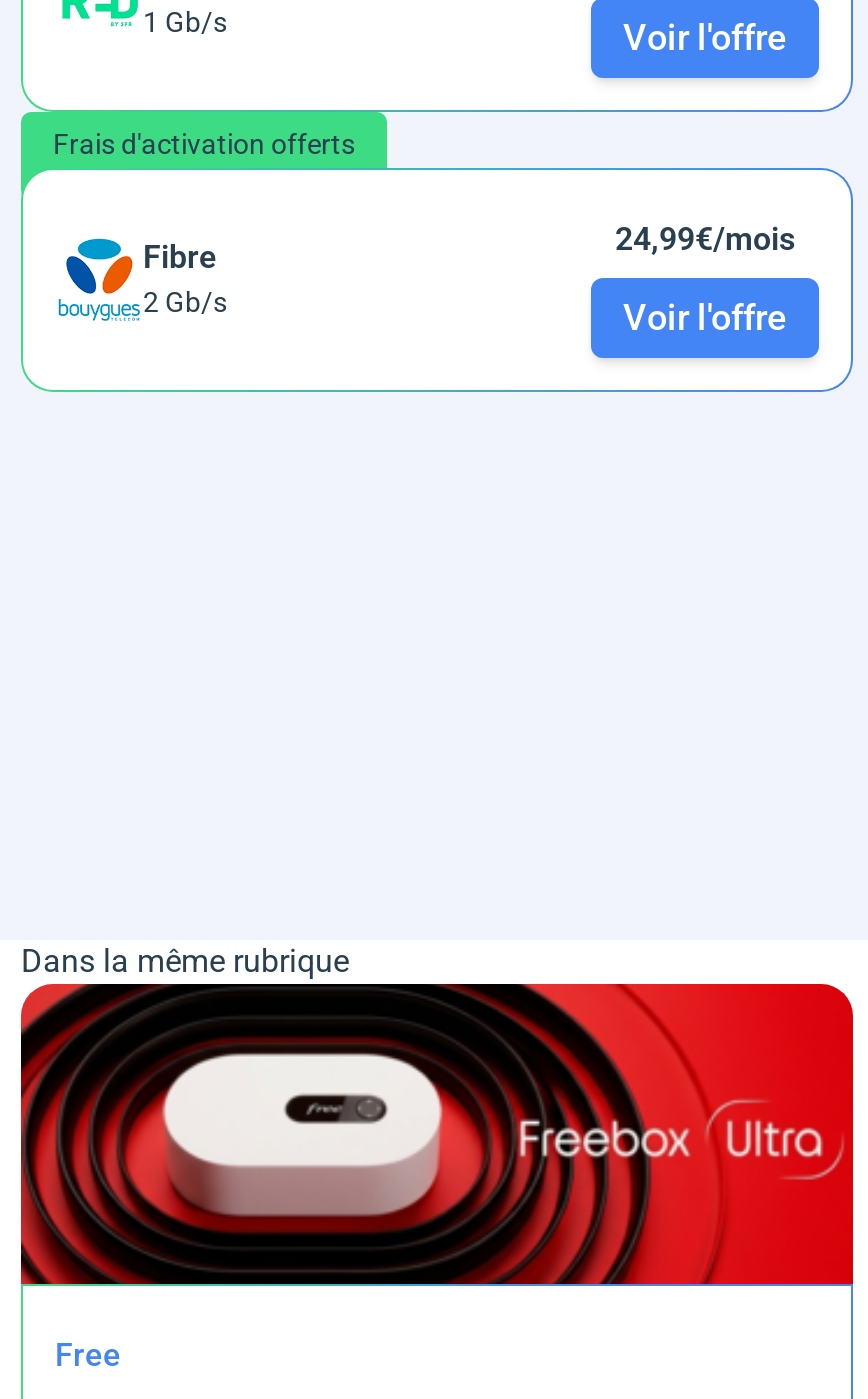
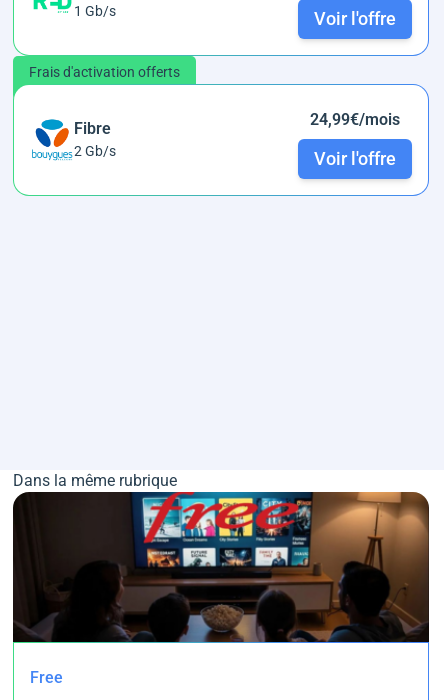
[19,982,855,1286] [image] -> [12,491,430,643] [image]

